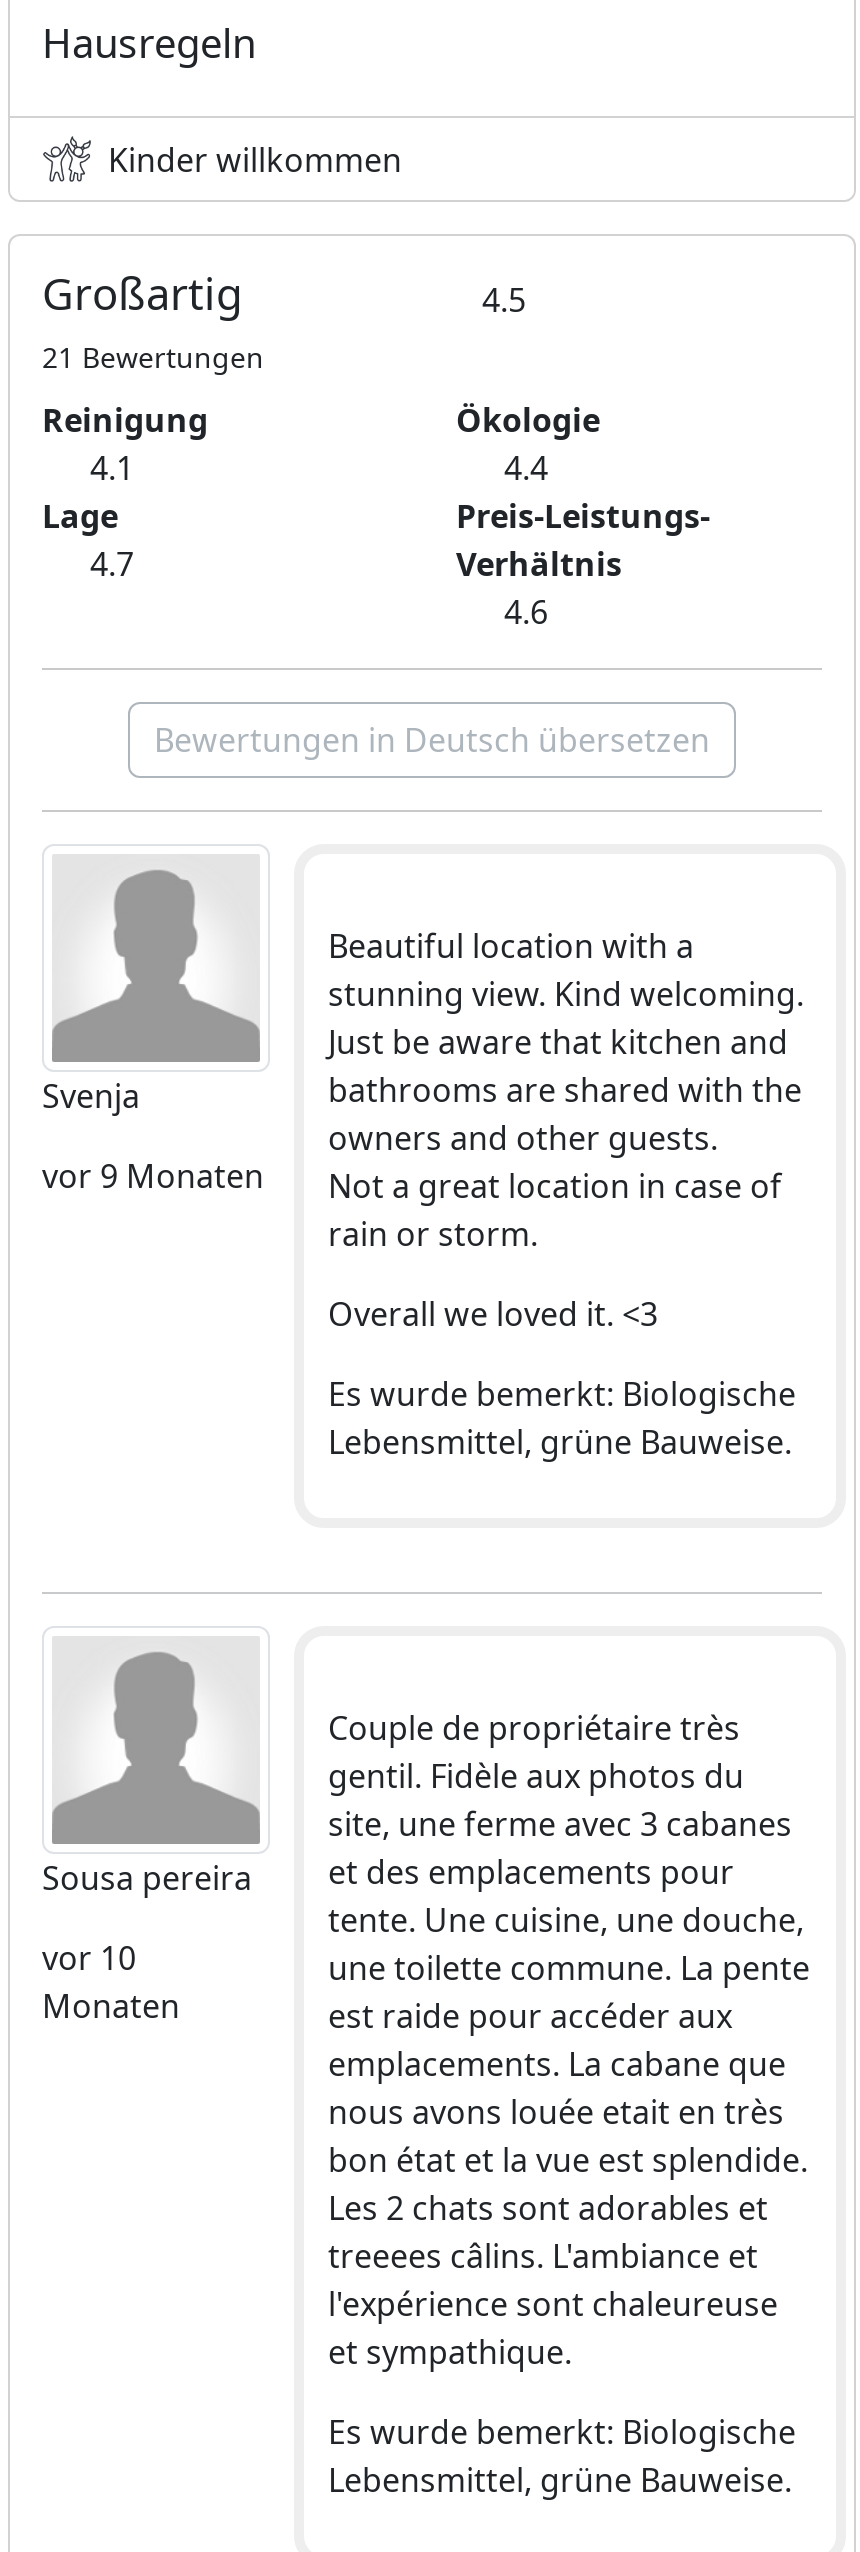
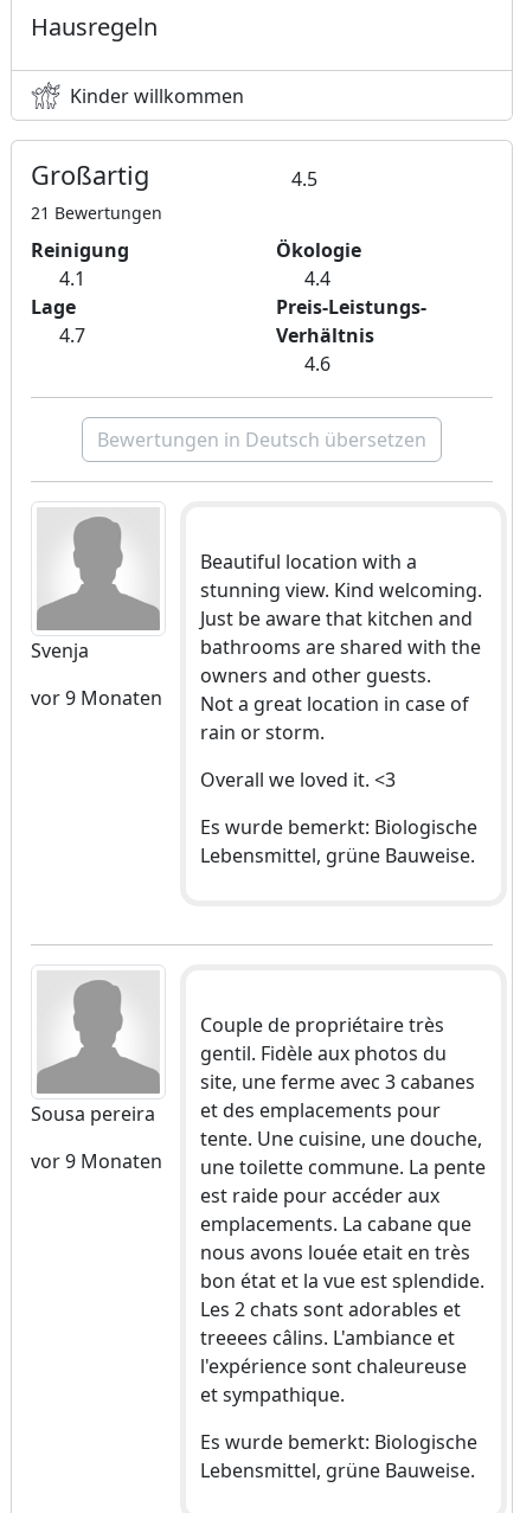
[42,1936,180,2028] vor 10 | Monaten -> [31,1148,162,1174] vor 9 Monaten

